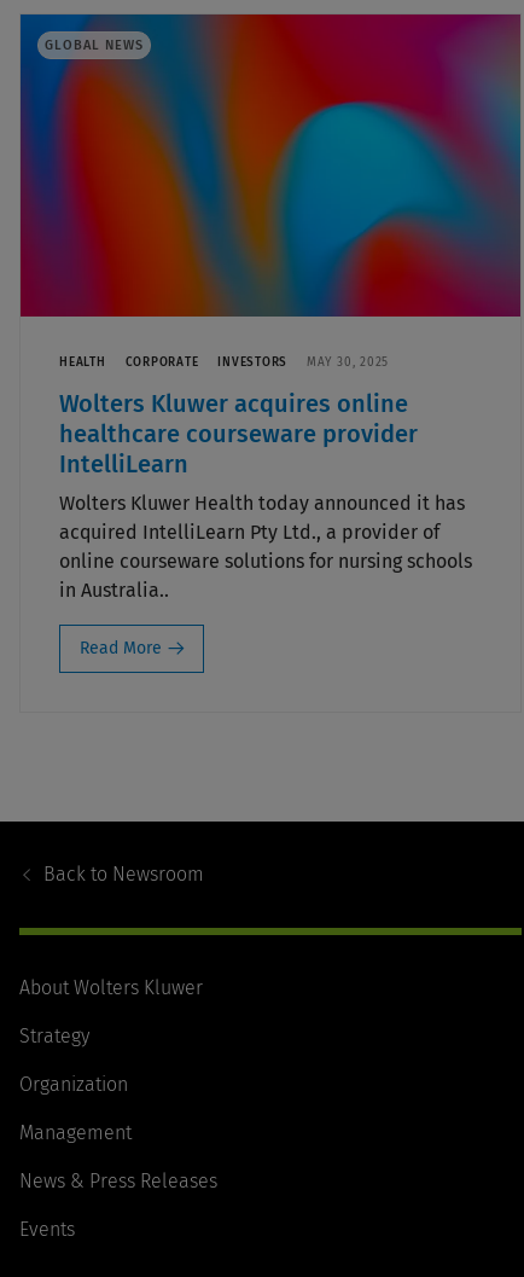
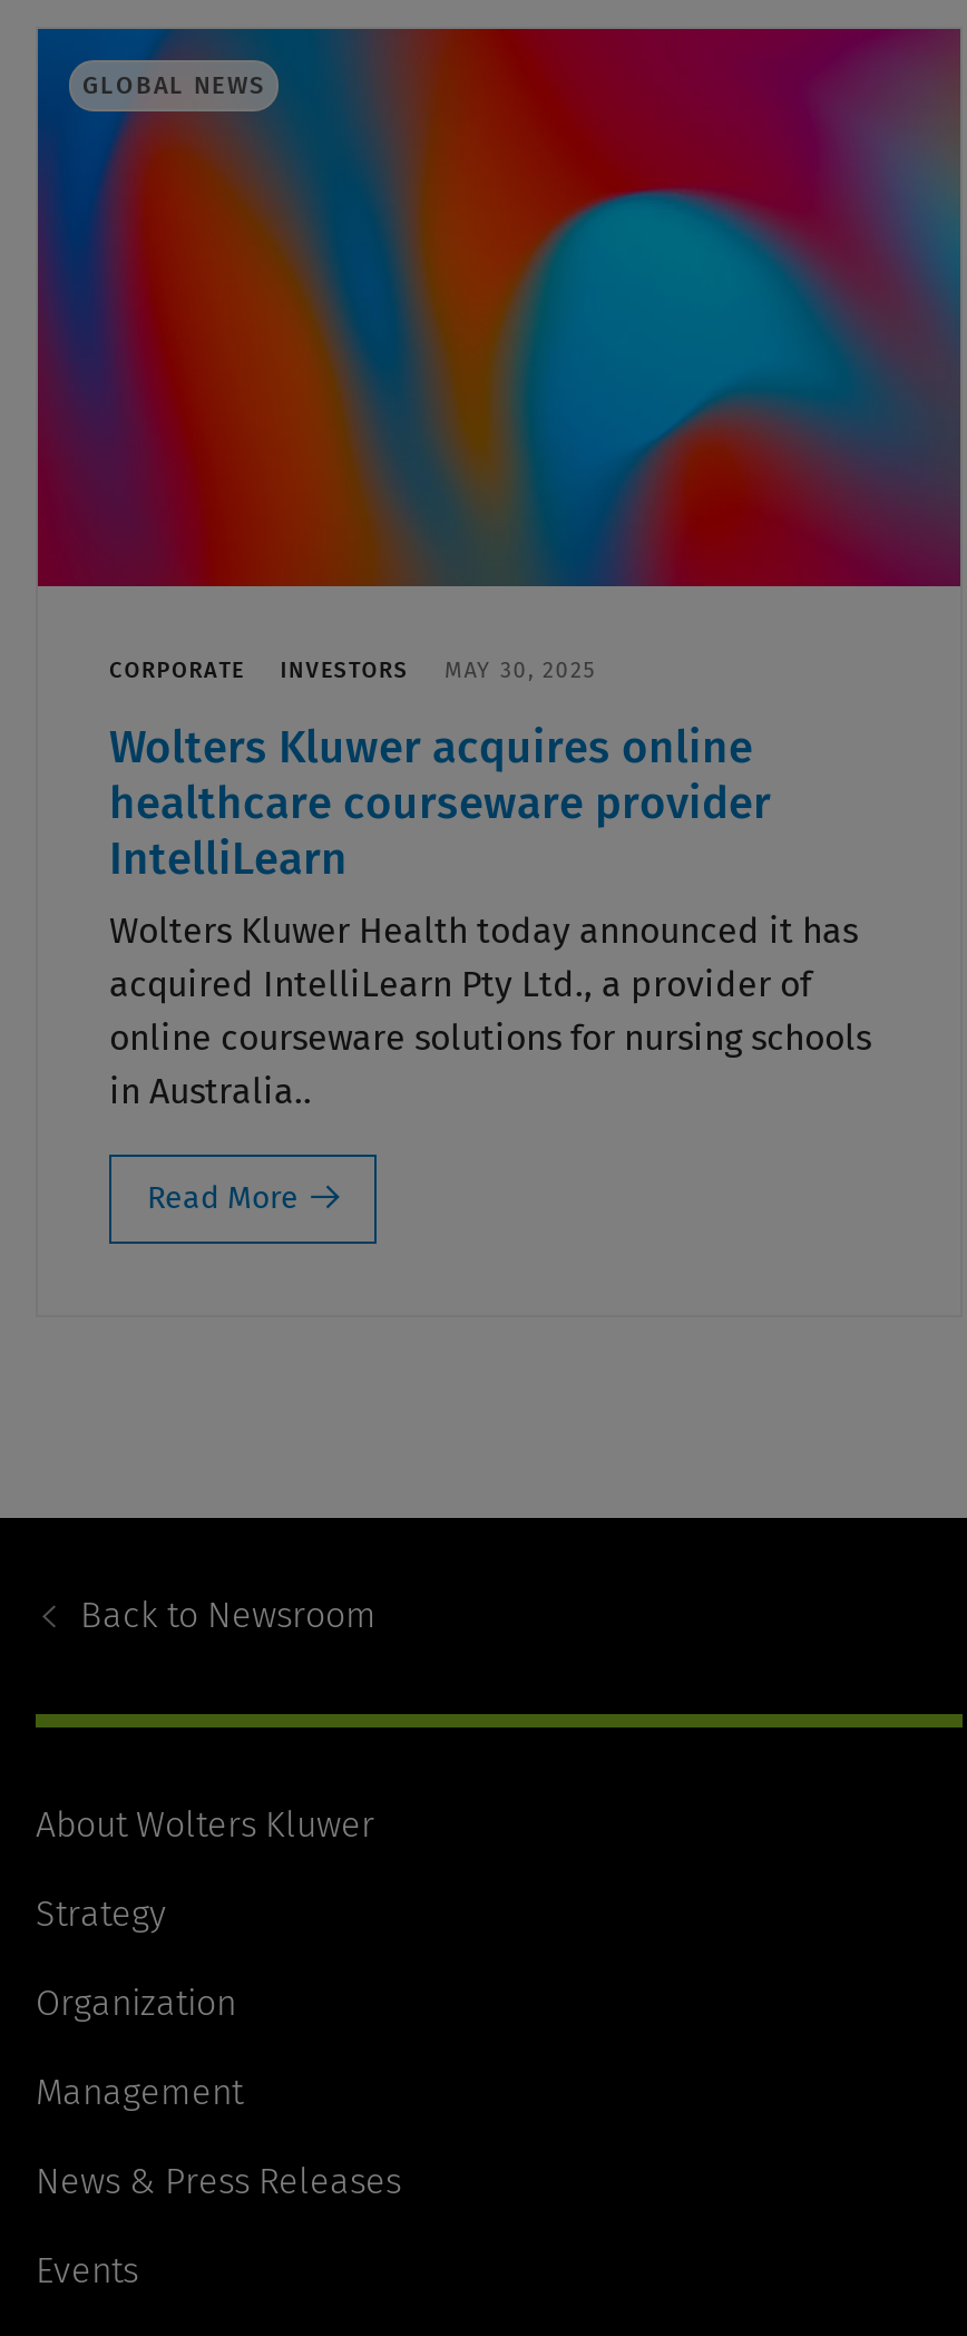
[59,355,106,370] HEALTH -> none

